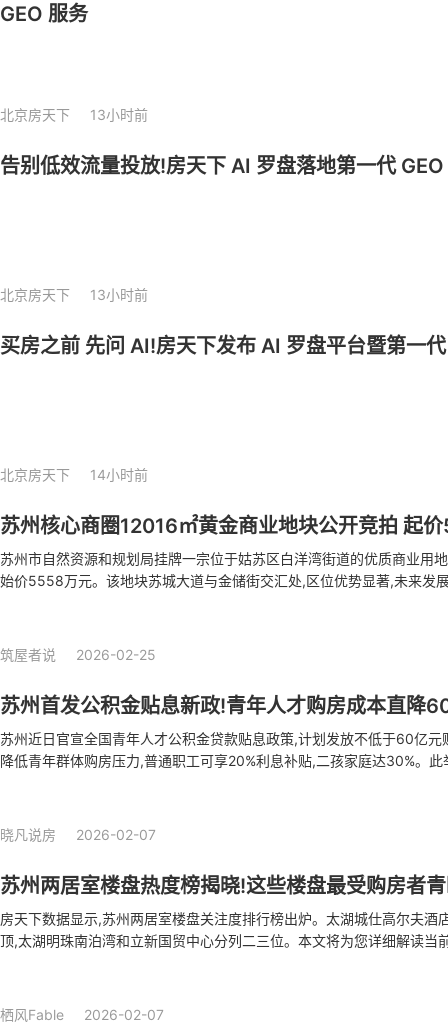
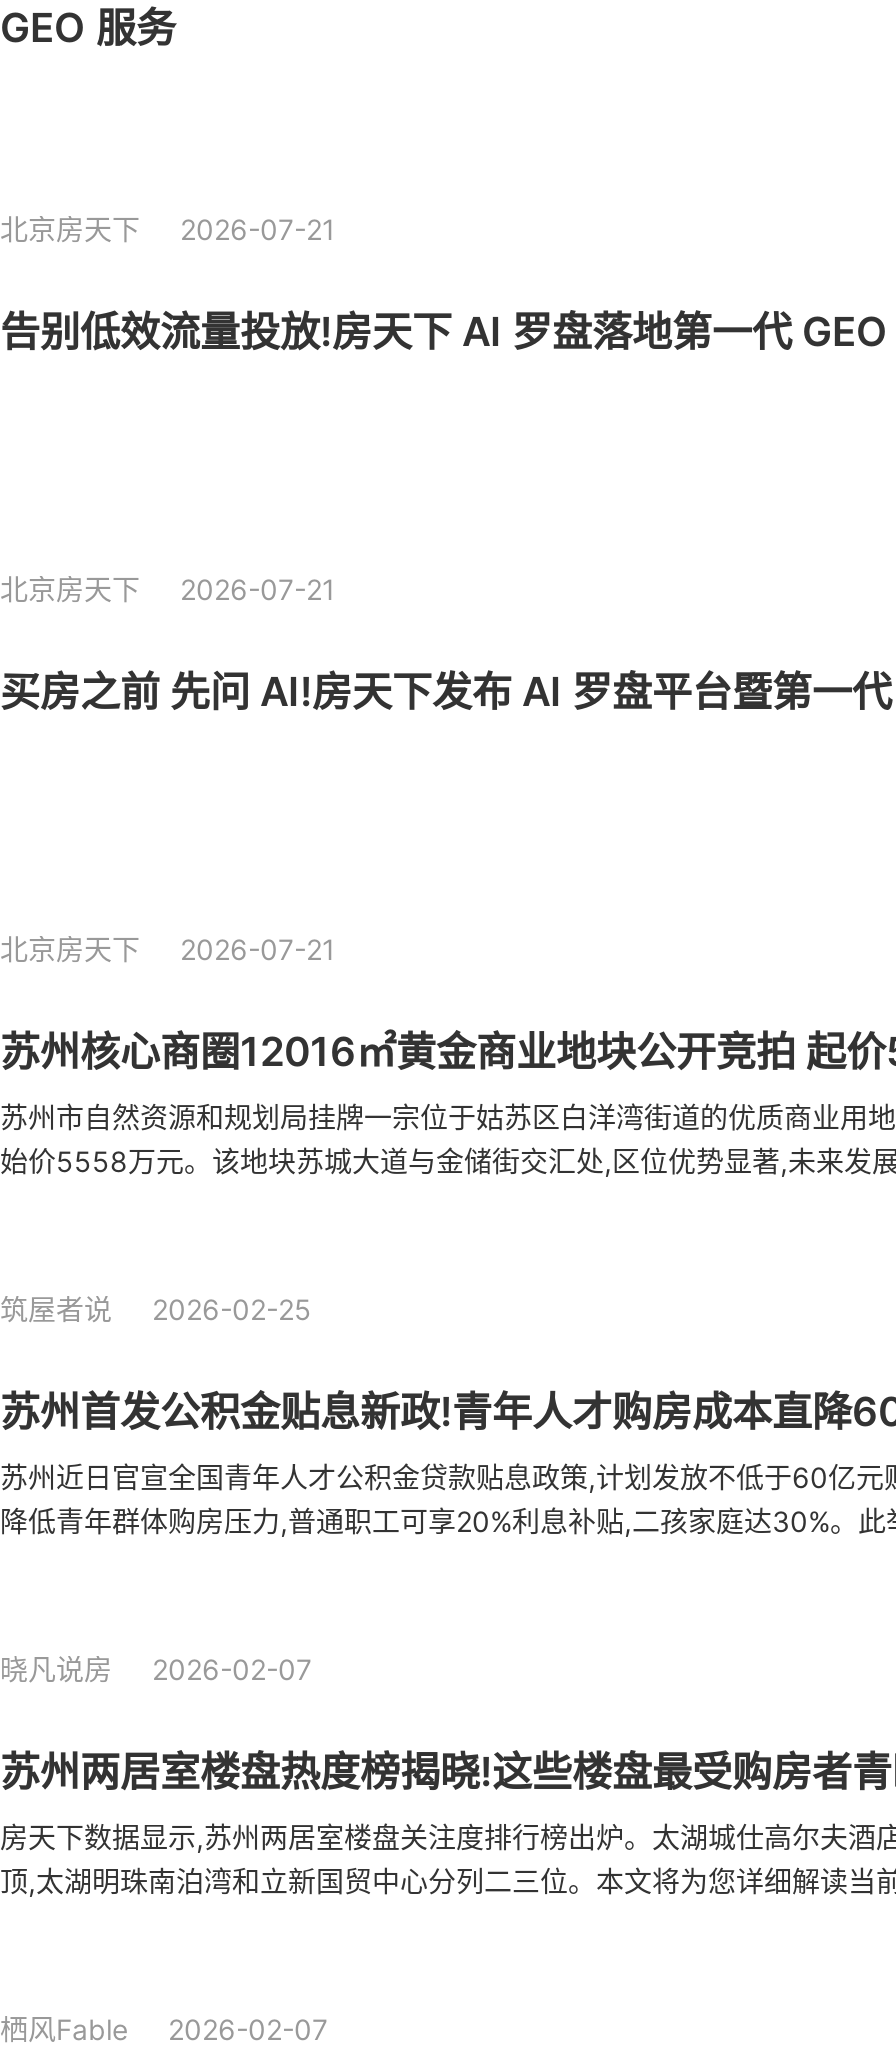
[0,106,148,123] 北京房天下 13小时前 -> [0,212,336,246] 北京房天下 2026-07-21
[0,286,148,303] 北京房天下 13小时前 -> [0,572,336,606] 北京房天下 2026-07-21
[0,466,148,483] 北京房天下 14小时前 -> [0,932,336,966] 北京房天下 2026-07-21

